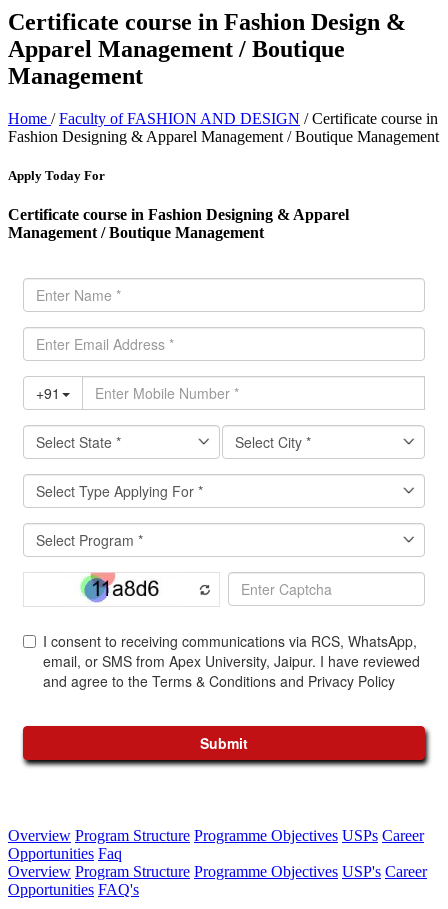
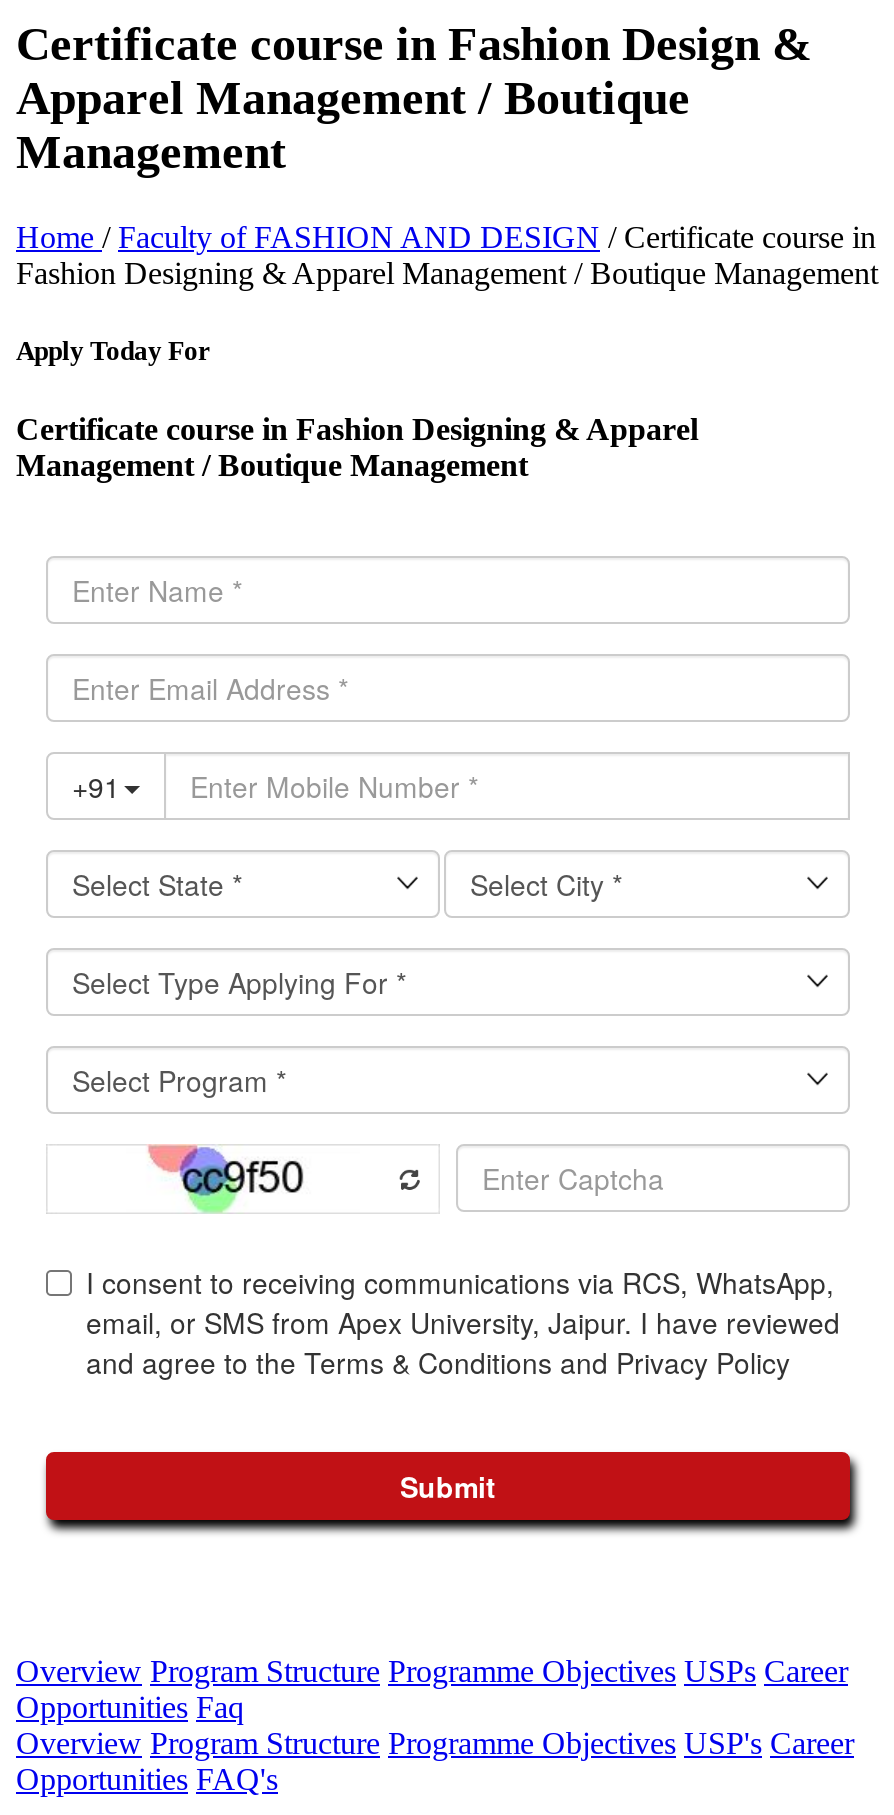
[75,572,160,606] [image] -> [148,1144,318,1214] [image]

